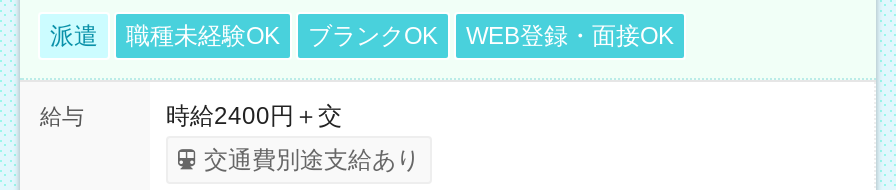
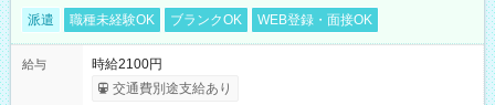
[166,102,342,130] 時給2400円＋交 -> [92,56,162,72] 時給2100円

